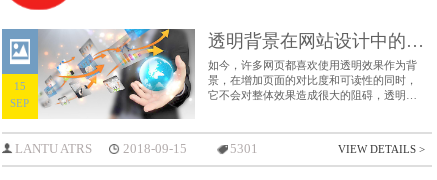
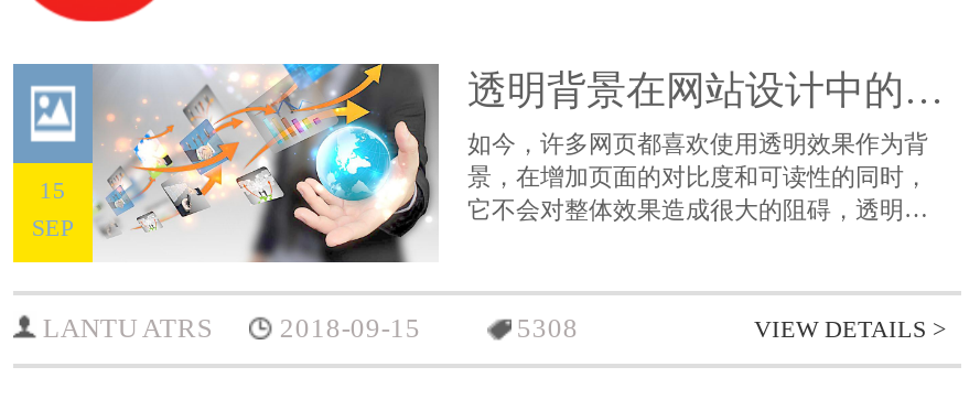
[230,142,258,156] 5301 -> [517,313,579,344] 5308

